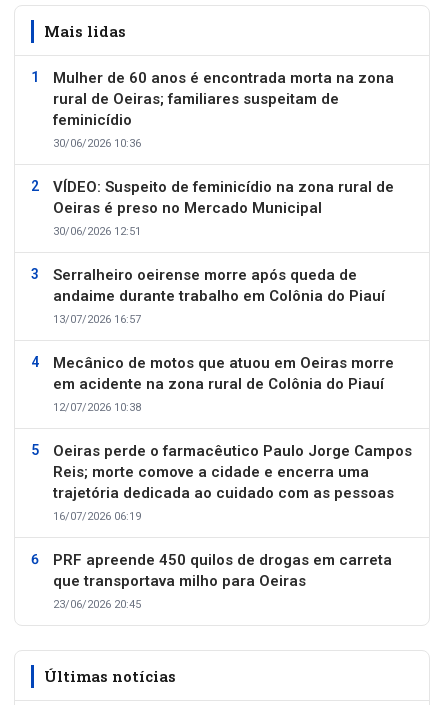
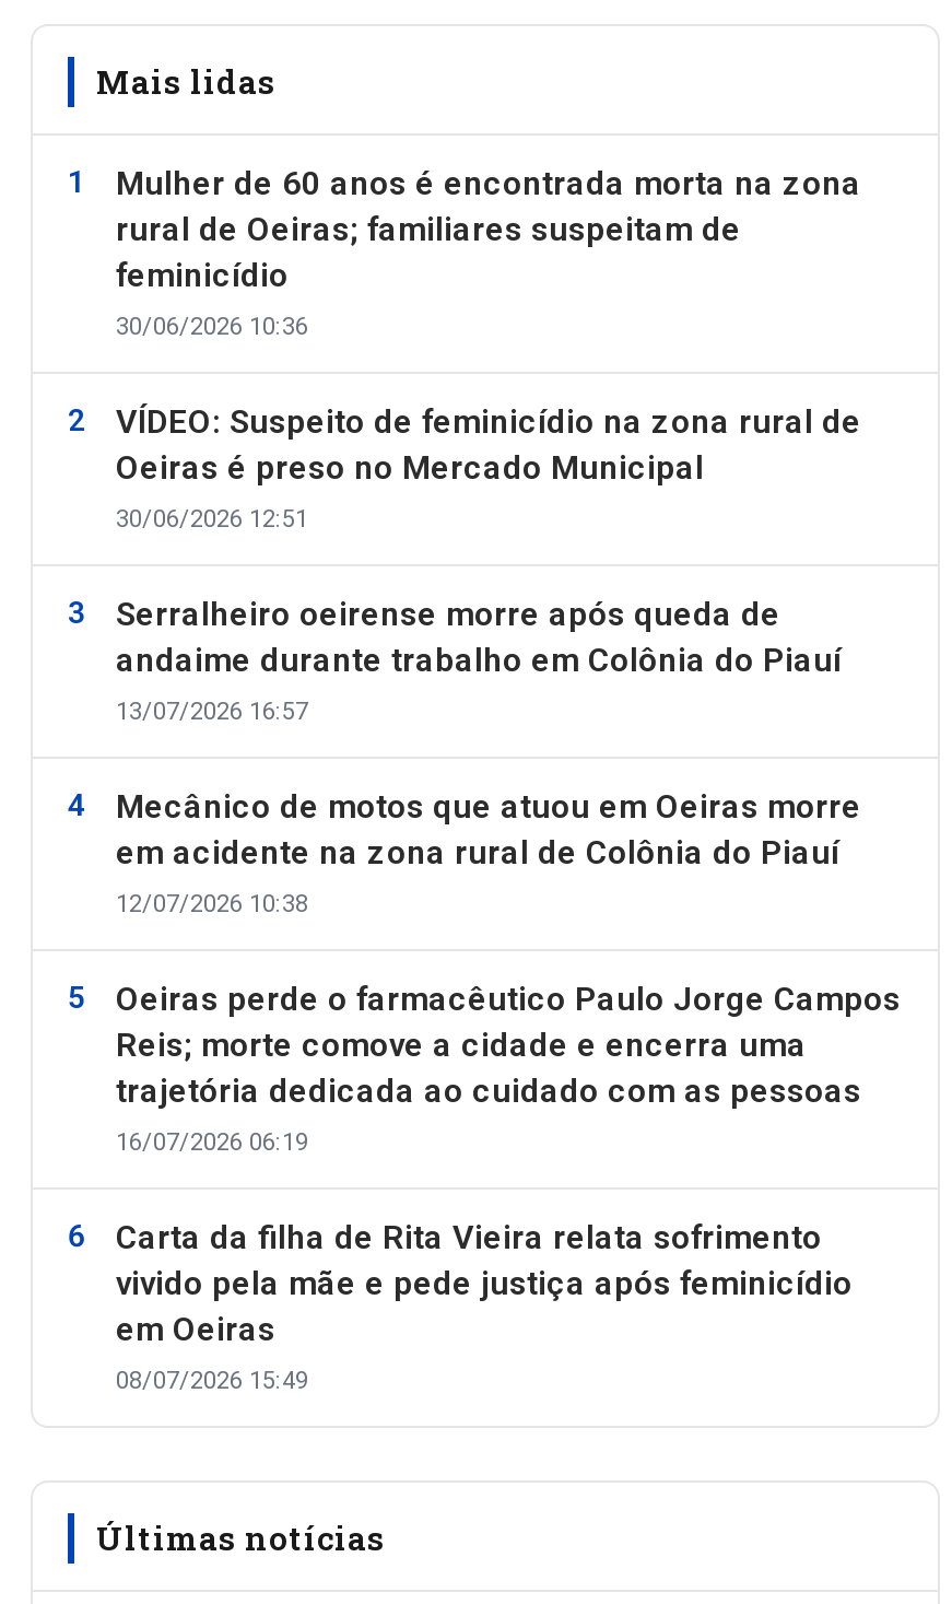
[53,551,392,611] PRF apreende 450 quilos de drogas em carreta | que transportava milho para Oeiras | 23/06/2026 20:45 -> [116,1218,853,1396] Carta da filha de Rita Vieira relata sofrimento | vivido pela mãe e pede justiça após feminicídio | em Oeiras | 08/07/2026 15:49

